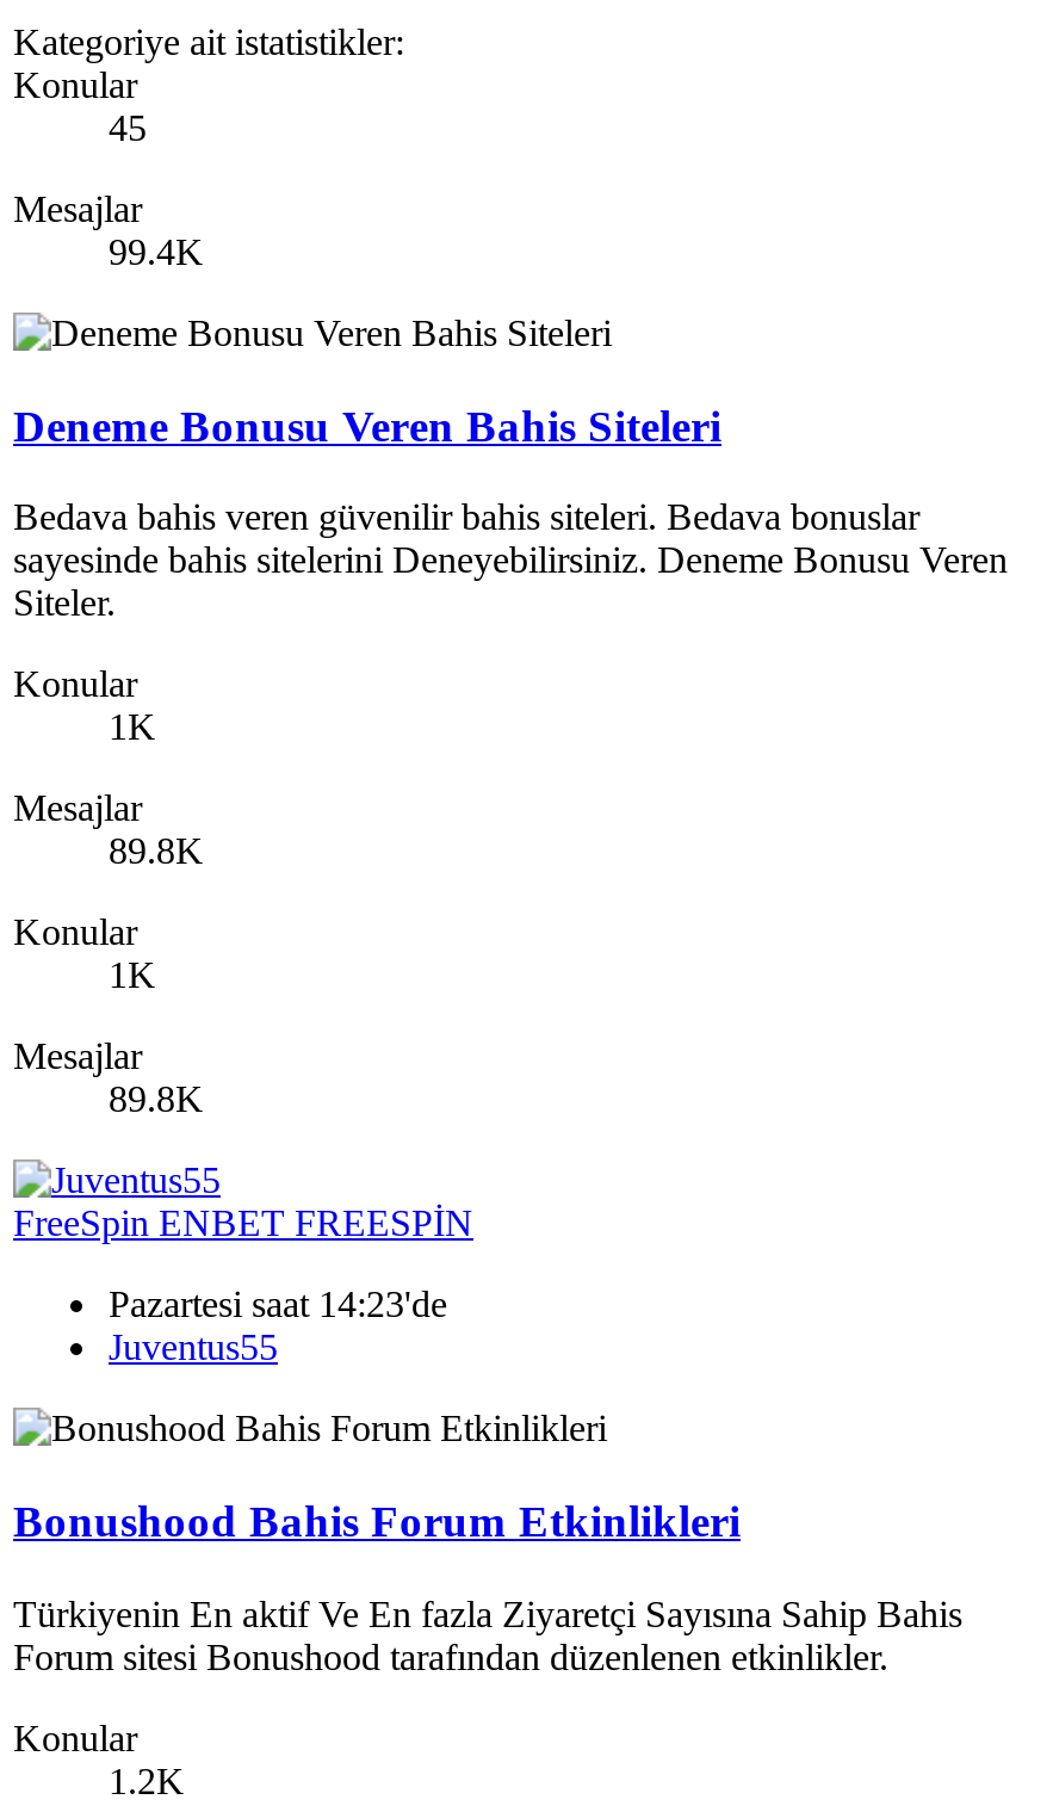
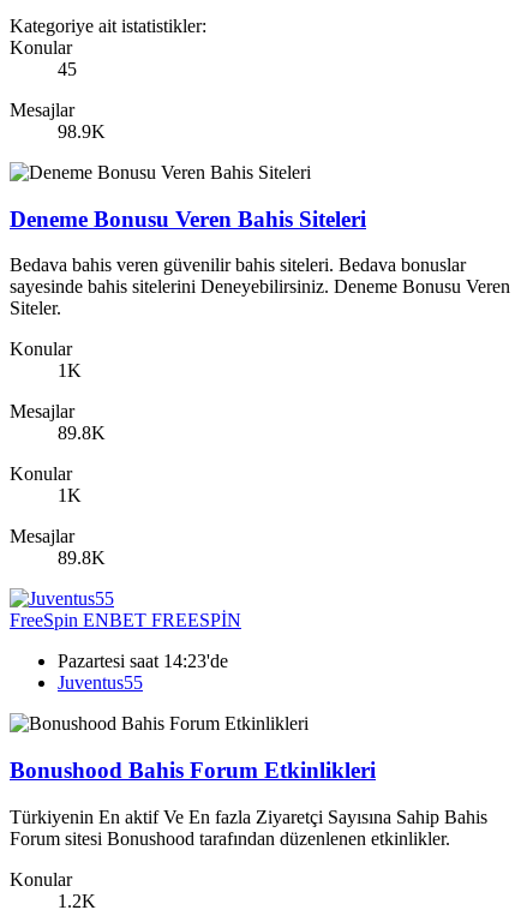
[109,231,204,272] 99.4K -> [58,121,106,142] 98.9K

